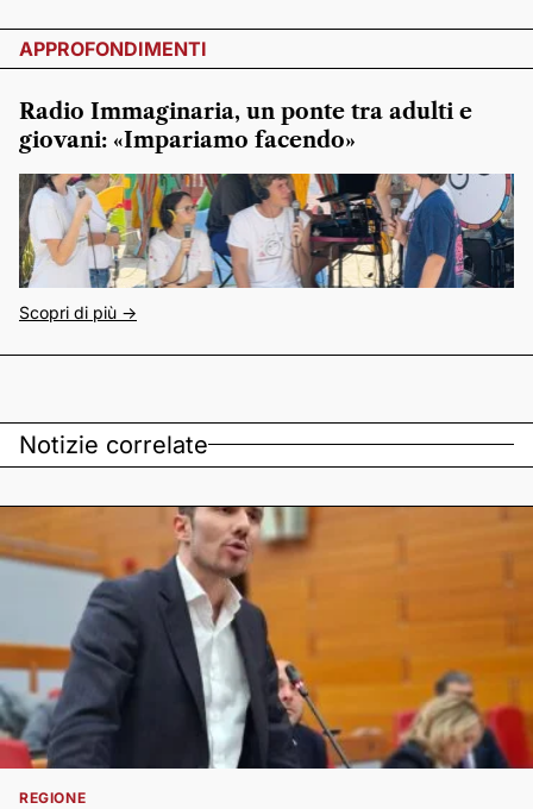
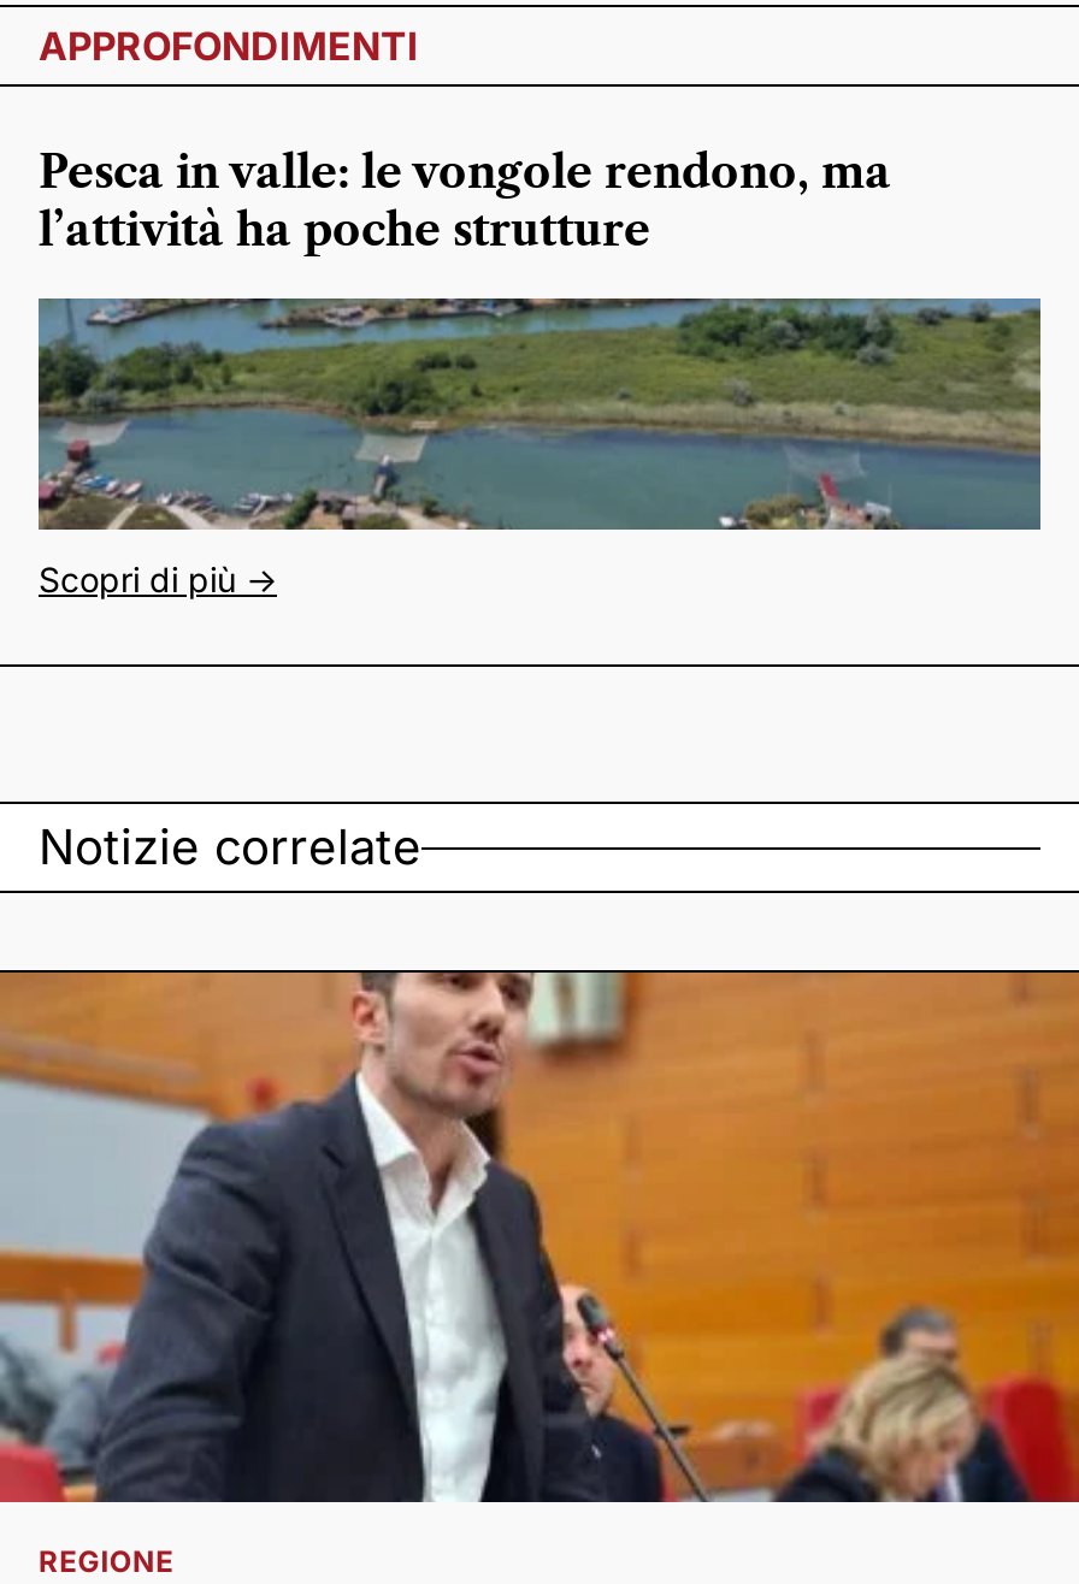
[19,99,472,153] Radio Immaginaria, un ponte tra adulti e | giovani: «Impariamo facendo» -> [39,147,891,257] Pesca in valle: le vongole rendono, ma | l’attività ha poche strutture
[19,173,515,289] [image] -> [36,296,1043,532] [image]

